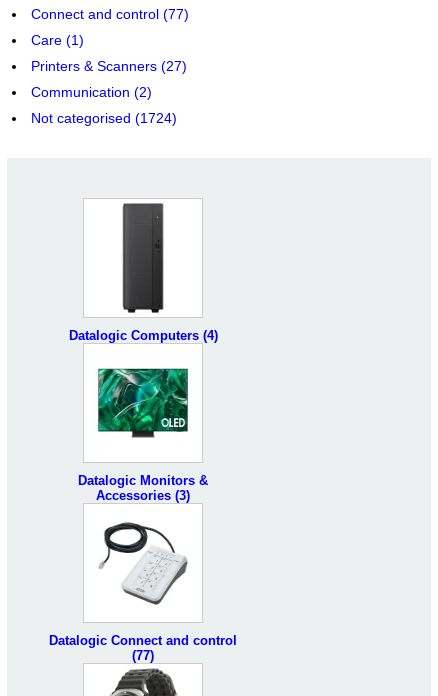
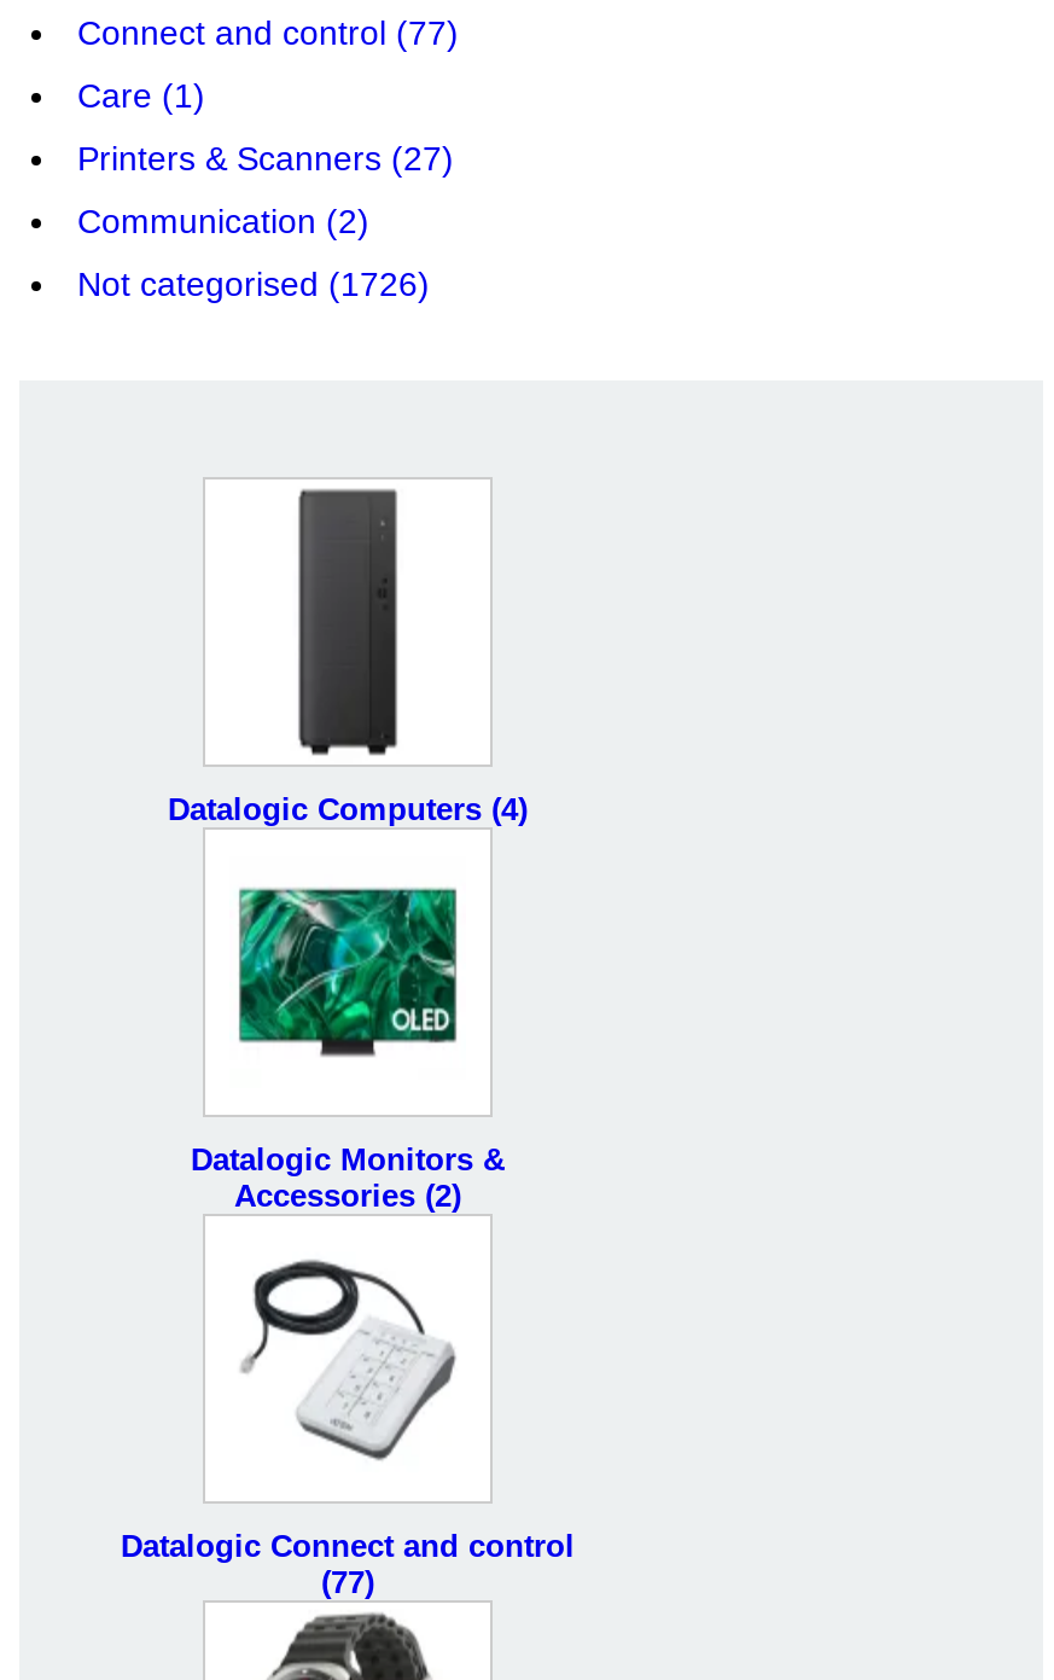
[31,110,177,126] Not categorised (1724) -> [77,265,430,303] Not categorised (1726)
[96,488,190,503] Accessories (3) -> [234,1178,461,1214] Accessories (2)

